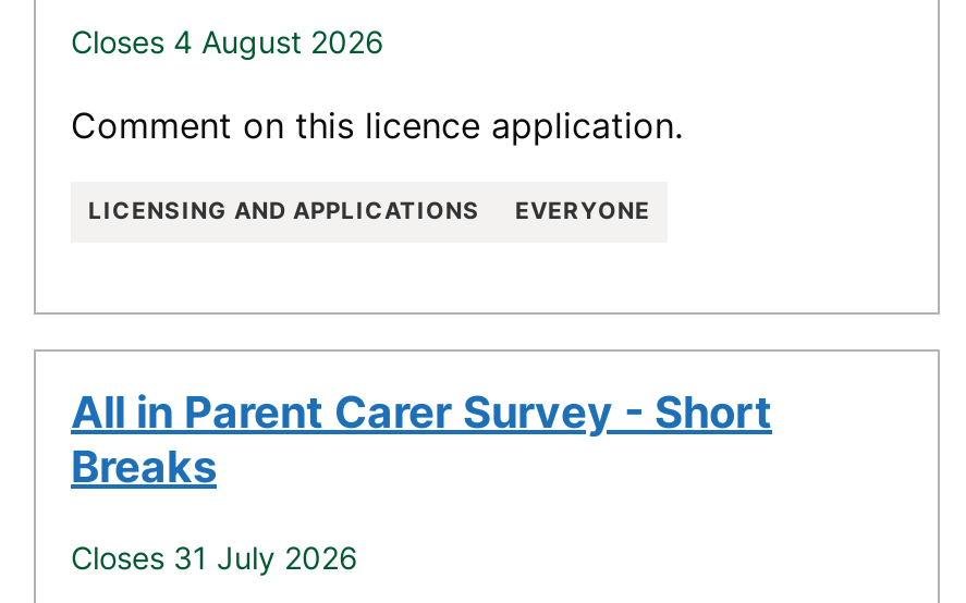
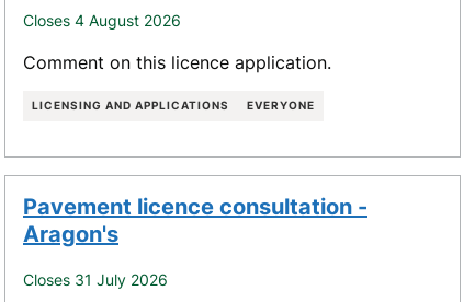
[71,386,772,493] All in Parent Carer Survey - Short | Breaks -> [23,194,367,247] Pavement licence consultation - | Aragon's

